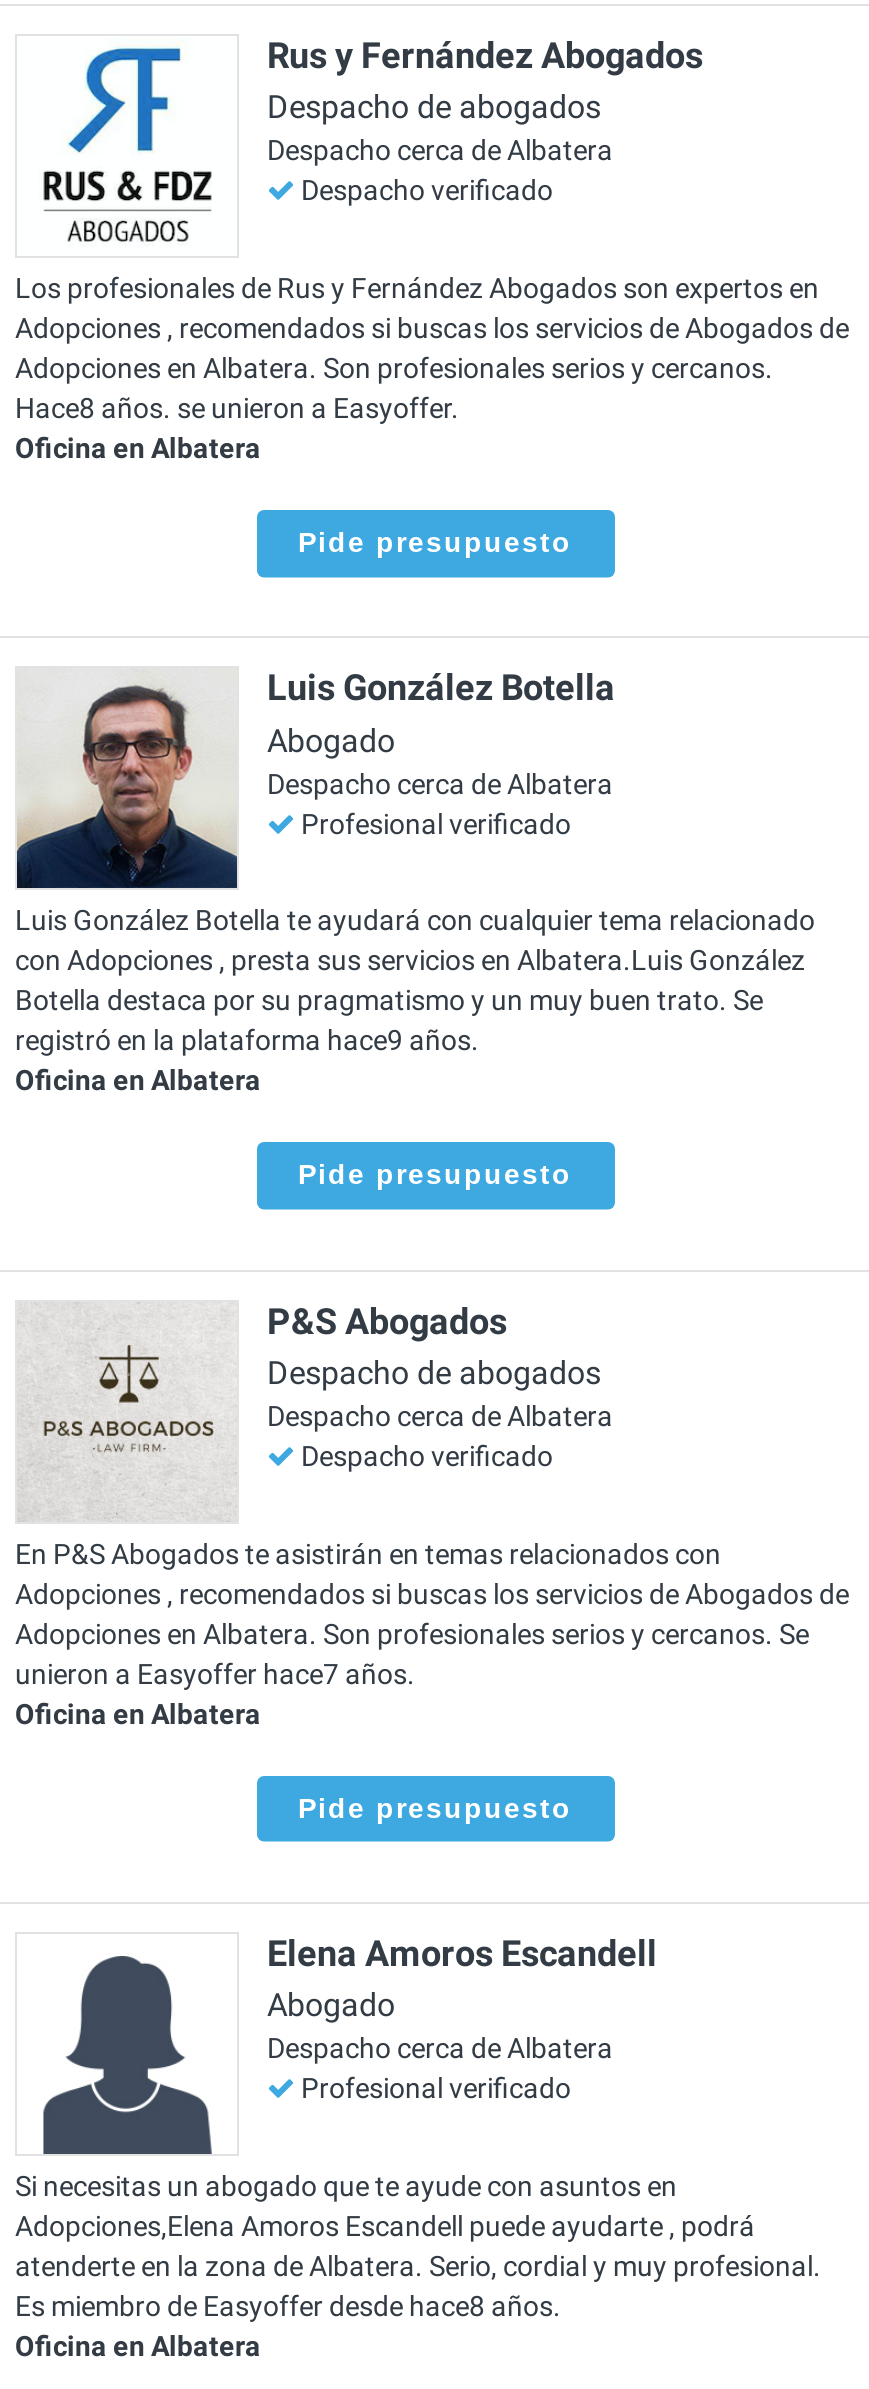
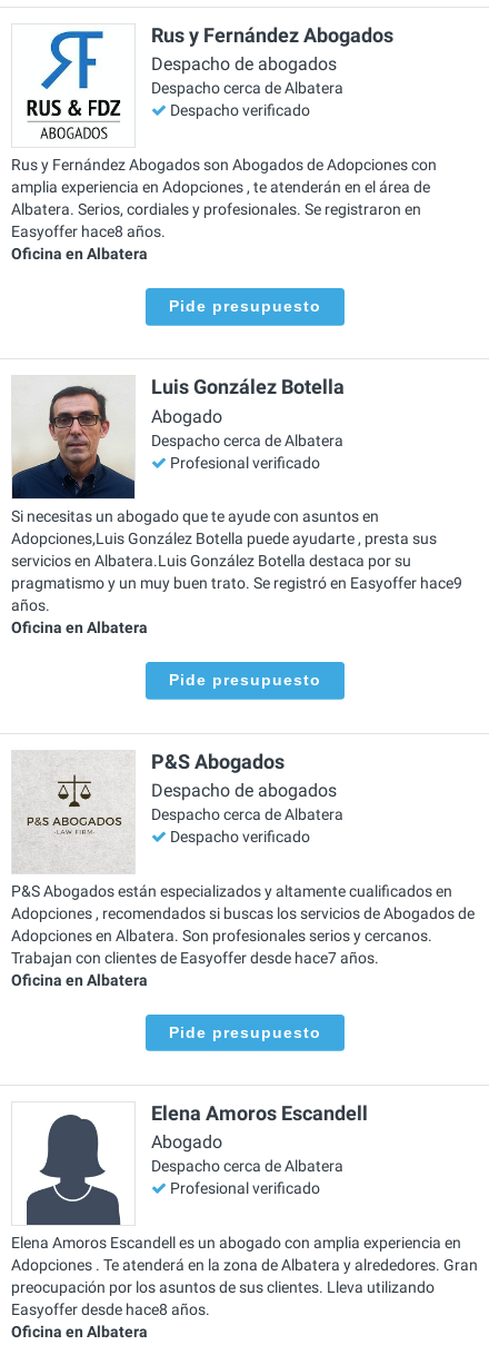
[15,272,849,424] Los profesionales de Rus y Fernández Abogados son expertos en | Adopciones , recomendados si buscas los servicios de Abogados de | Hace8 años. se unieron a Easyoffer. -> [11,156,437,240] Rus y Fernández Abogados son Abogados de Adopciones con | amplia experiencia en Adopciones , te atenderán en el área de | Albatera. Serios, cordiales y profesionales. Se registraron en | Easyoffer hace8 años.
moved [15,352,773,384] -> [11,926,432,944]: Adopciones en Albatera. Son profesionales serios y cercanos.
[15,904,815,1056] Luis González Botella te ayudará con cualquier tema relacionado | con Adopciones , presta sus servicios en Albatera.Luis González | Botella destaca por su pragmatismo y un muy buen trato. Se | registró en la plataforma hace9 años. -> [11,530,462,614] Adopciones,Luis González Botella puede ayudarte , presta sus | servicios en Albatera.Luis González Botella destaca por su | pragmatismo y un muy buen trato. Se registró en Easyoffer hace9 | años.
[15,1537,721,1569] En P&S Abogados te asistirán en temas relacionados con -> [11,882,452,900] P&S Abogados están especializados y altamente cualificados en
[15,1617,809,1689] Adopciones en Albatera. Son profesionales serios y cercanos. Se | unieron a Easyoffer hace7 años. -> [11,948,379,966] Trabajan con clientes de Easyoffer desde hace7 años.
moved [15,2170,677,2202] -> [11,508,379,525]: Si necesitas un abogado que te ayude con asuntos en
[15,2210,821,2322] Adopciones,Elena Amoros Escandell puede ayudarte , podrá | atenderte en la zona de Albatera. Serio, cordial y muy profesional. | Es miembro de Easyoffer desde hace8 años. -> [11,1234,478,1318] Elena Amoros Escandell es un abogado con amplia experiencia en | Adopciones . Te atenderá en la zona de Albatera y alrededores. Gran | preocupación por los asuntos de sus clientes. Lleva utilizando | Easyoffer desde hace8 años.

